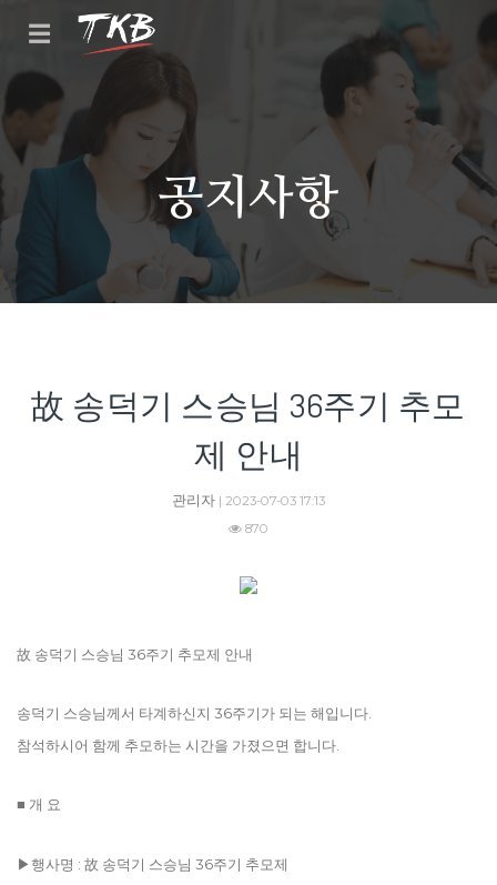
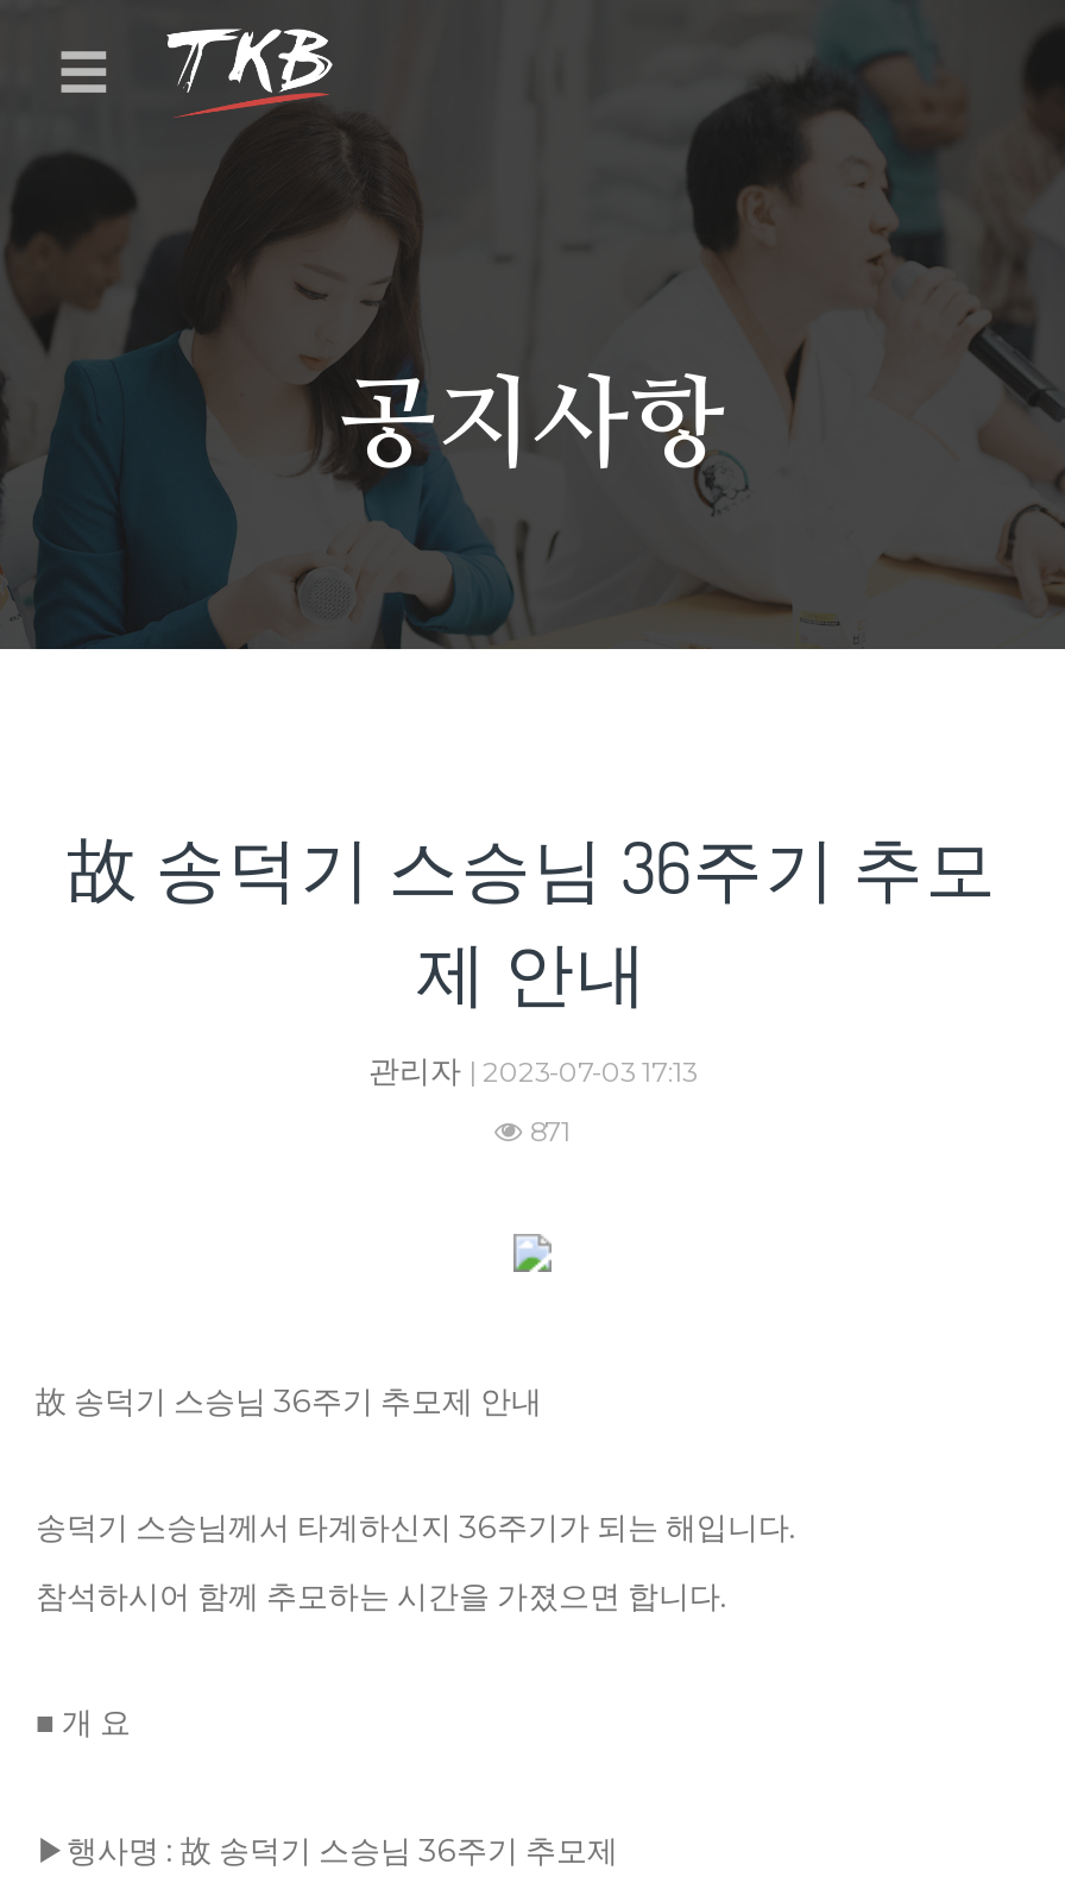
[242,521,268,537] 870 -> [523,1116,571,1149] 871

